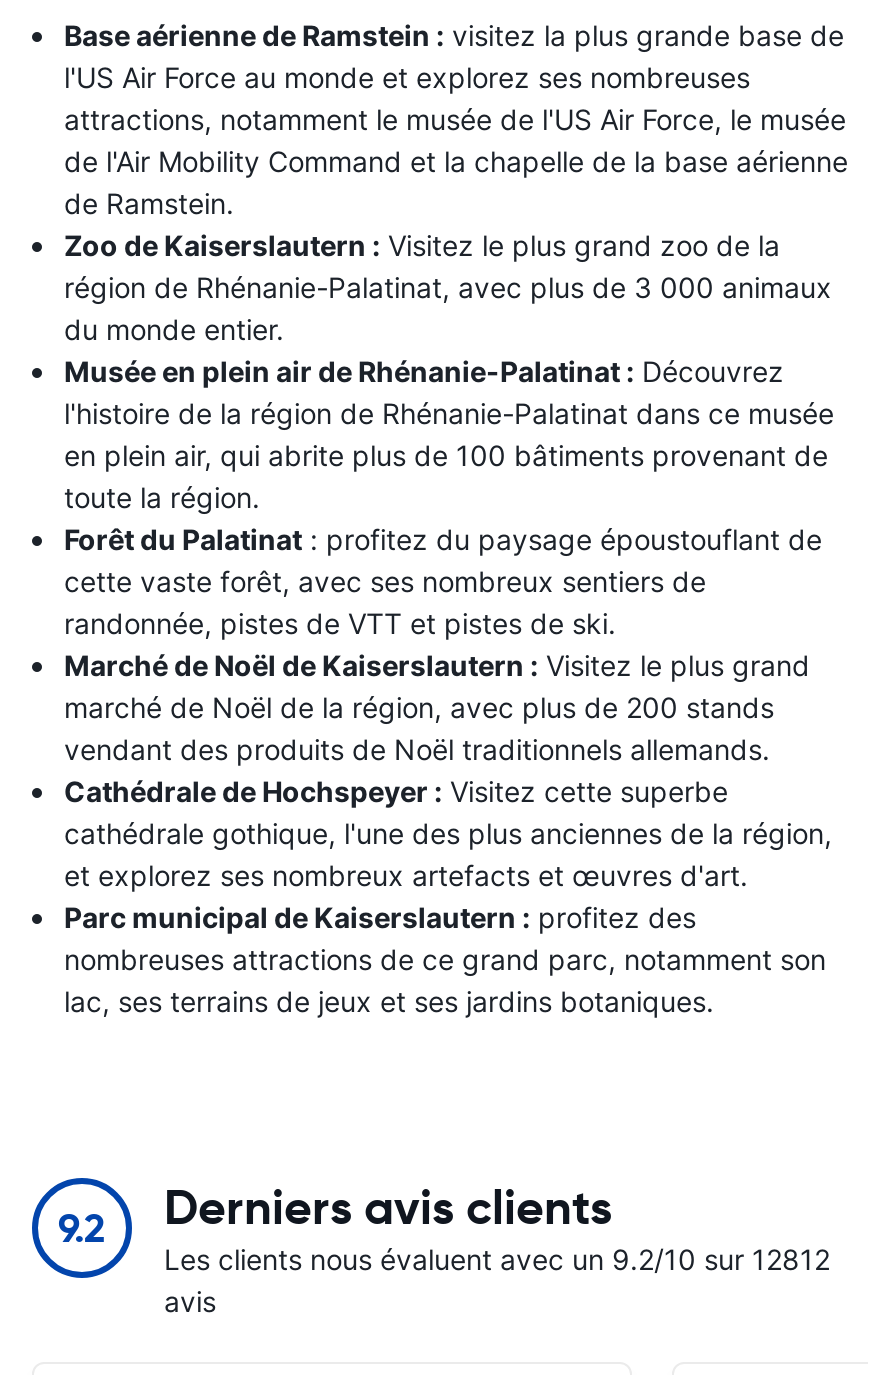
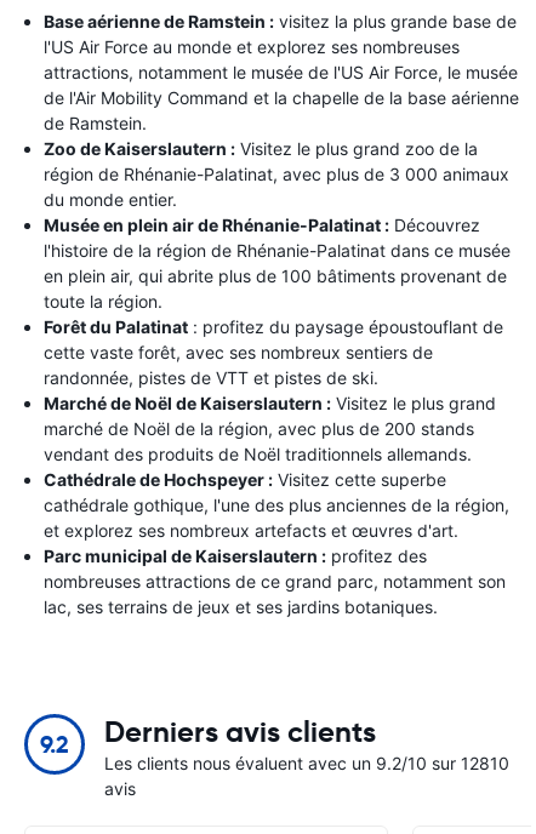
[164,1242,830,1276] Les clients nous évaluent avec un 9.2/10 sur 12812 -> [104,753,509,773] Les clients nous évaluent avec un 9.2/10 sur 12810

